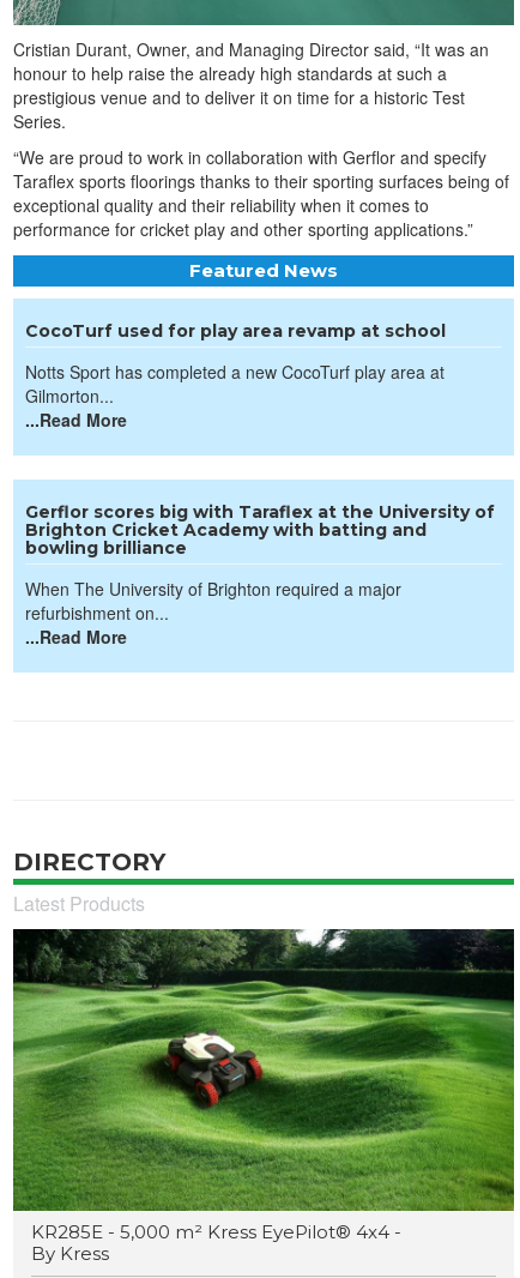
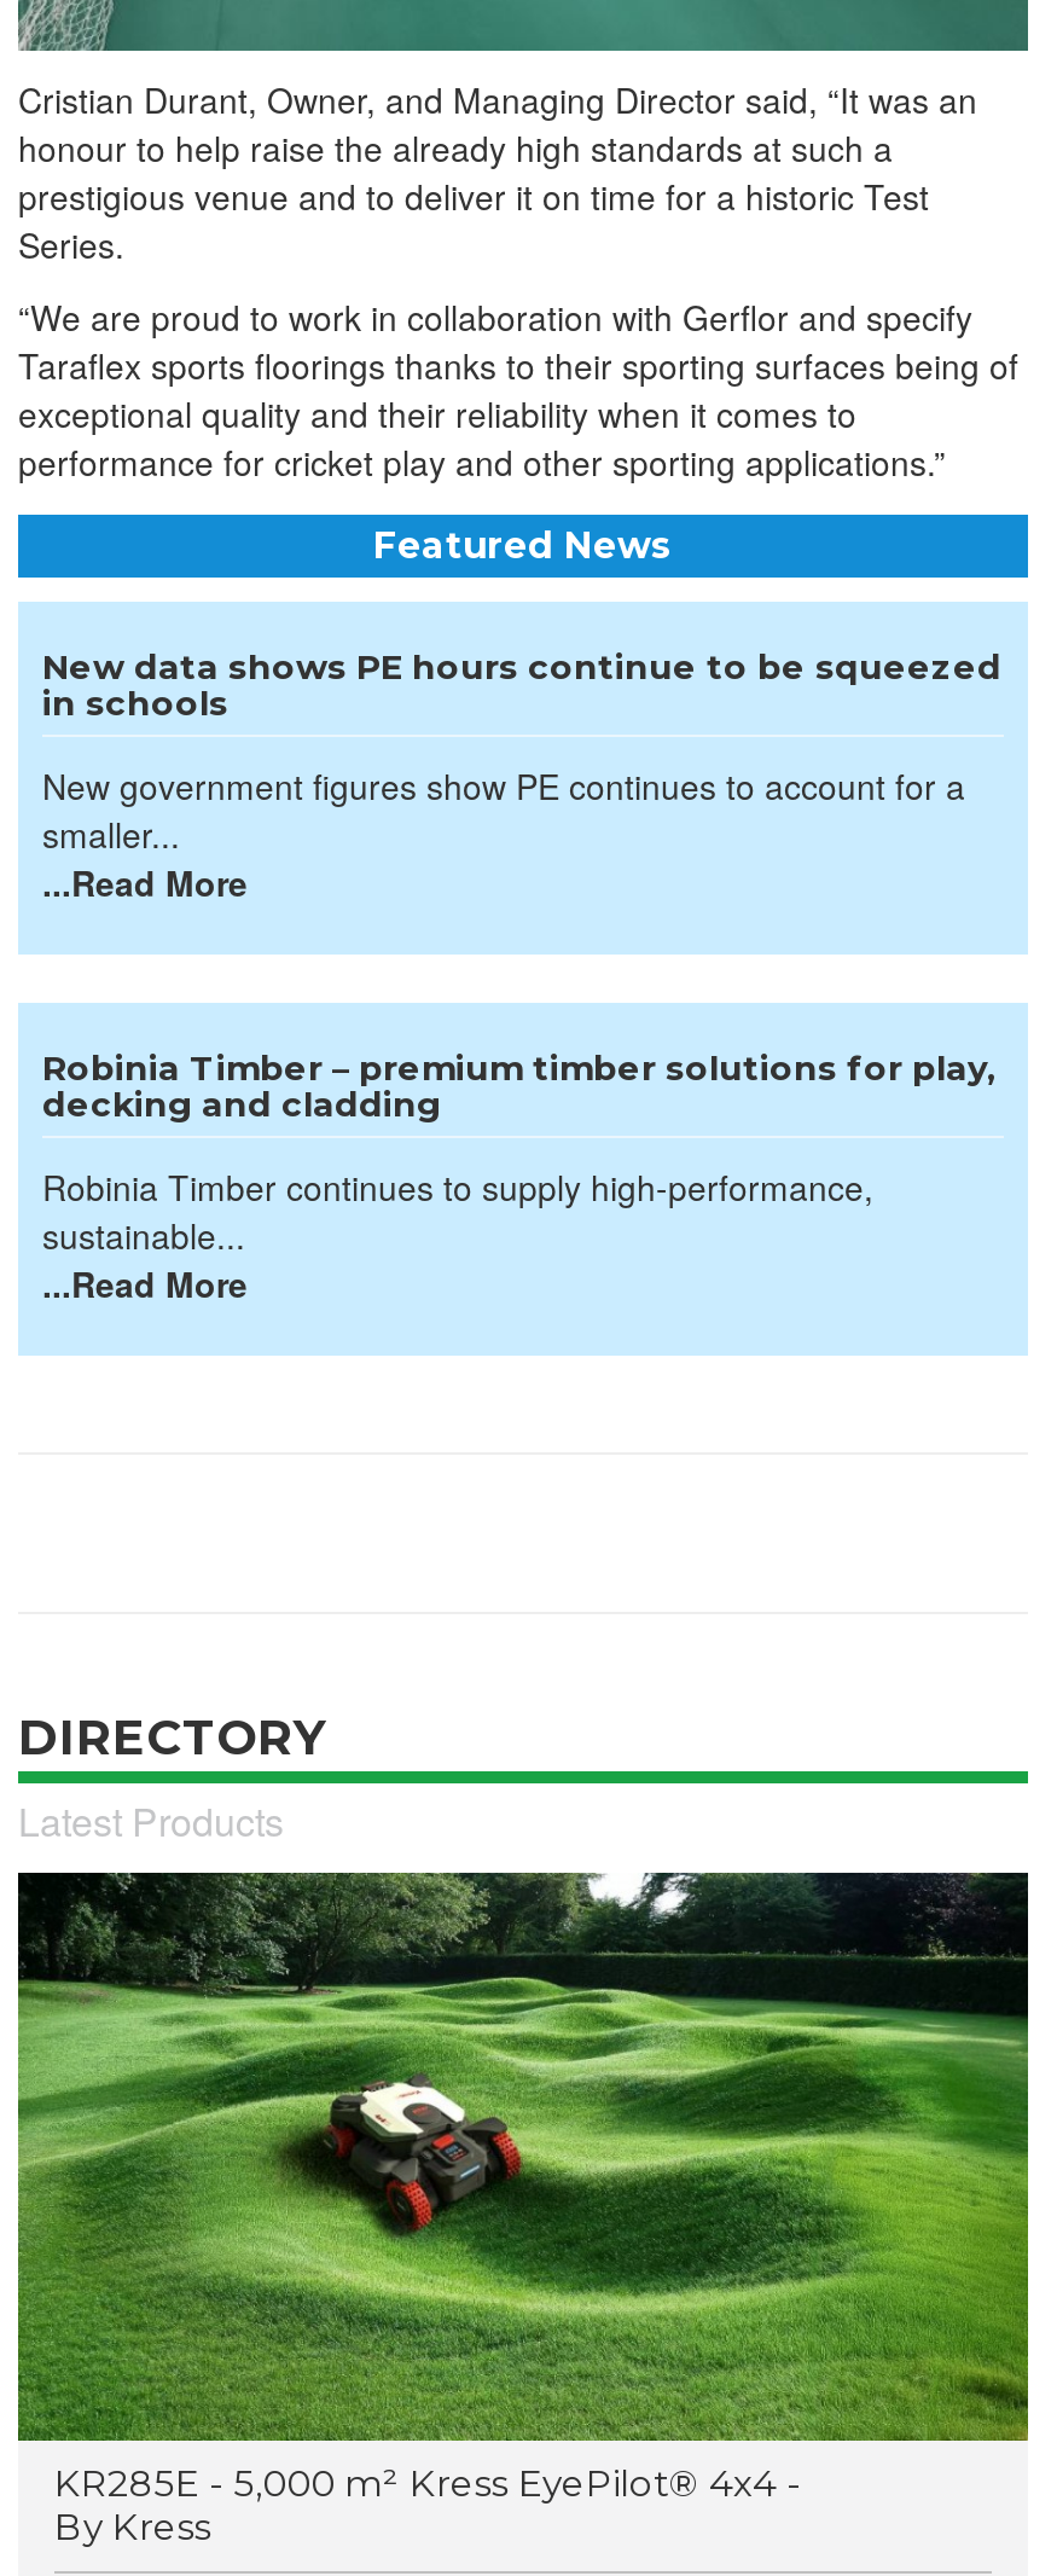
[25,321,446,342] CocoTurf used for play area revamp at school -> [42,646,1001,726] New data shows PE hours continue to be squeezed | in schools
[25,360,445,408] Notts Sport has completed a new CocoTurf play area at | Gilmorton... -> [42,762,965,859] New government figures show PE continues to account for a | smaller...
[25,502,495,559] Gerflor scores big with Taraflex at the University of | Brighton Cricket Academy with batting and | bowling brilliance -> [42,1048,997,1127] Robinia Timber – premium timber solutions for play, | decking and cladding
[25,577,401,625] When The University of Brighton required a major | refurbishment on... -> [42,1164,873,1260] Robinia Timber continues to supply high-performance, | sustainable...

